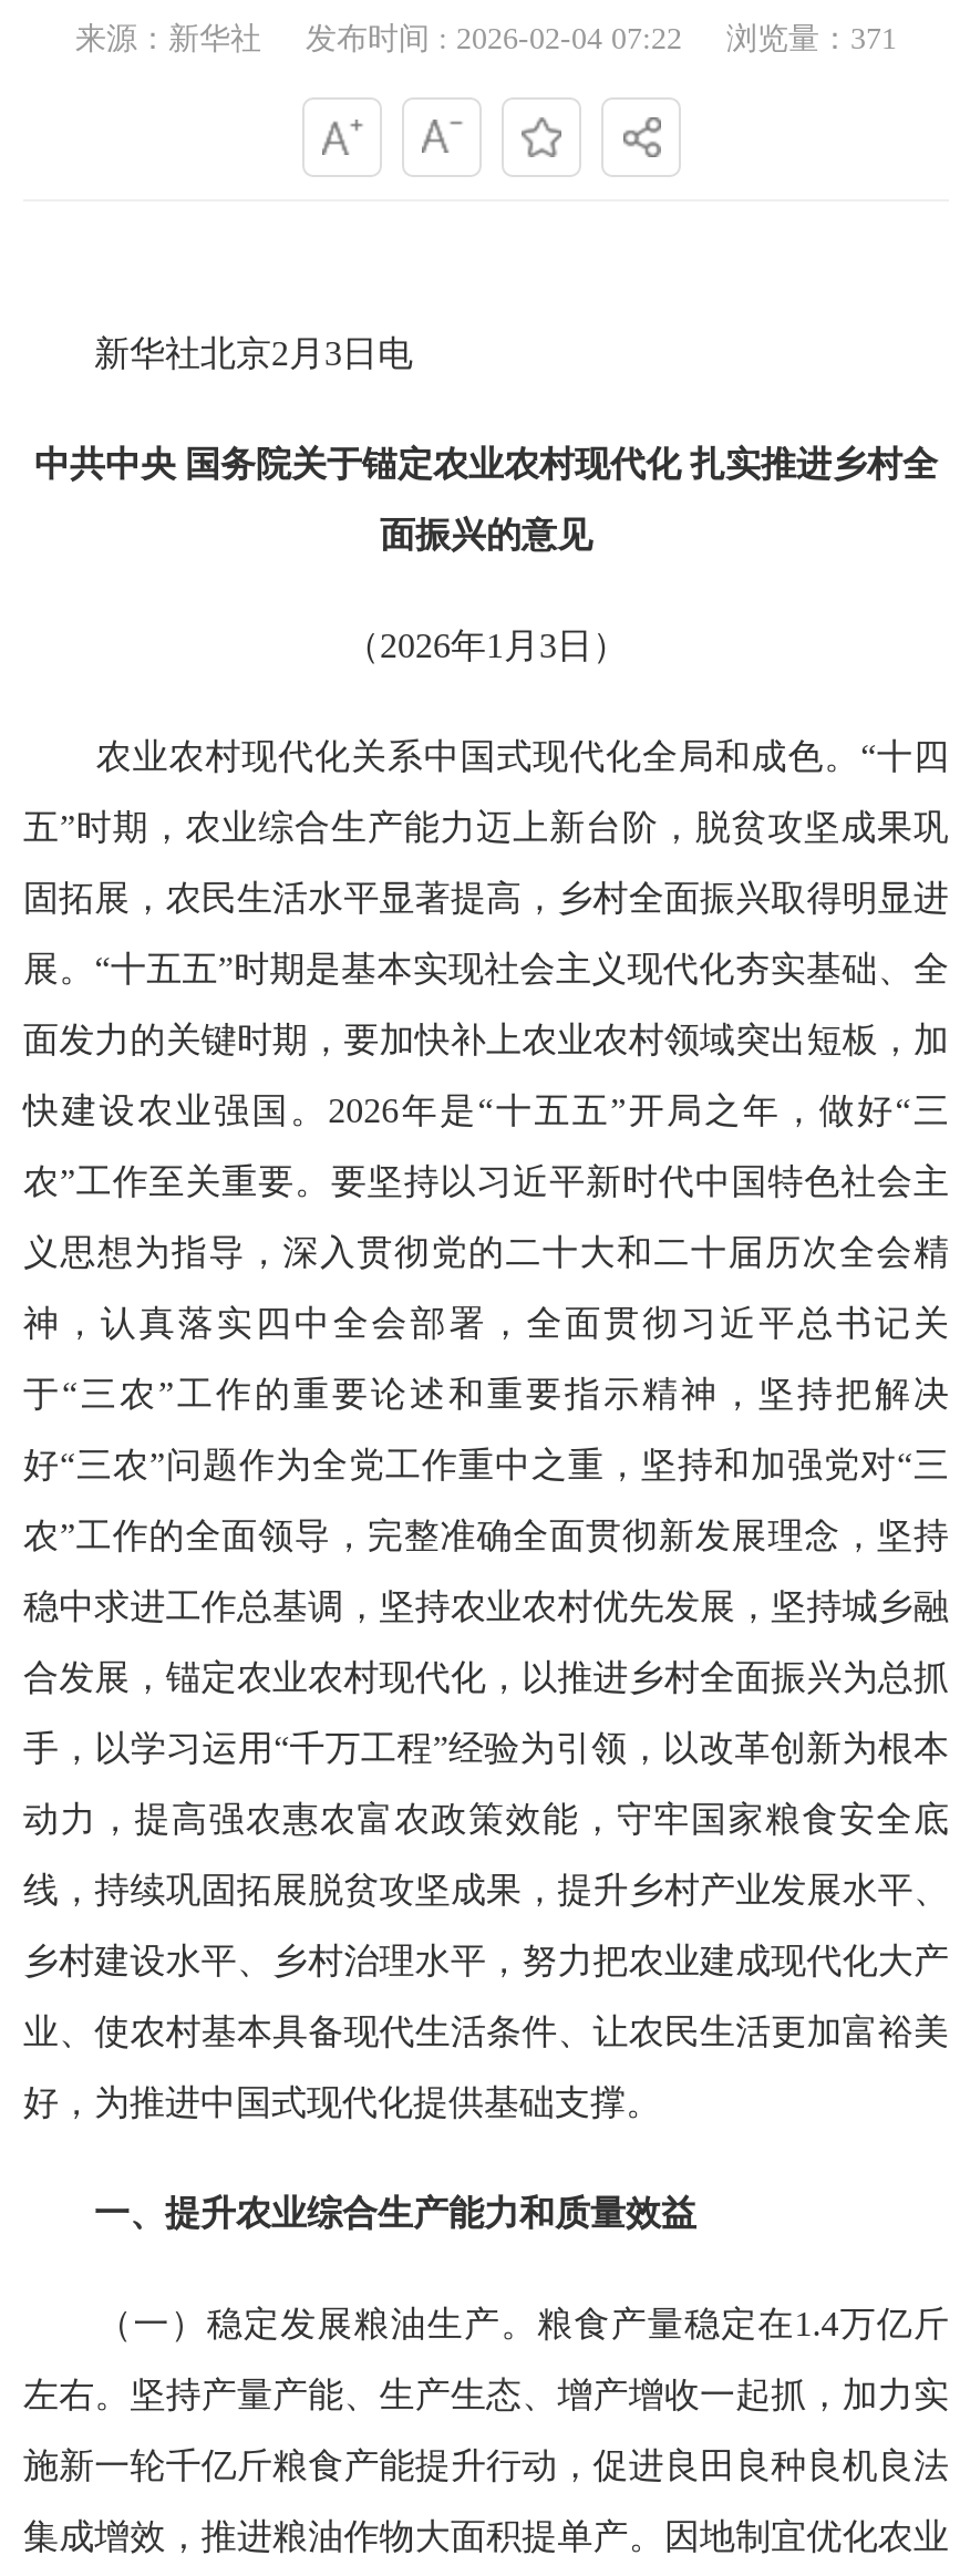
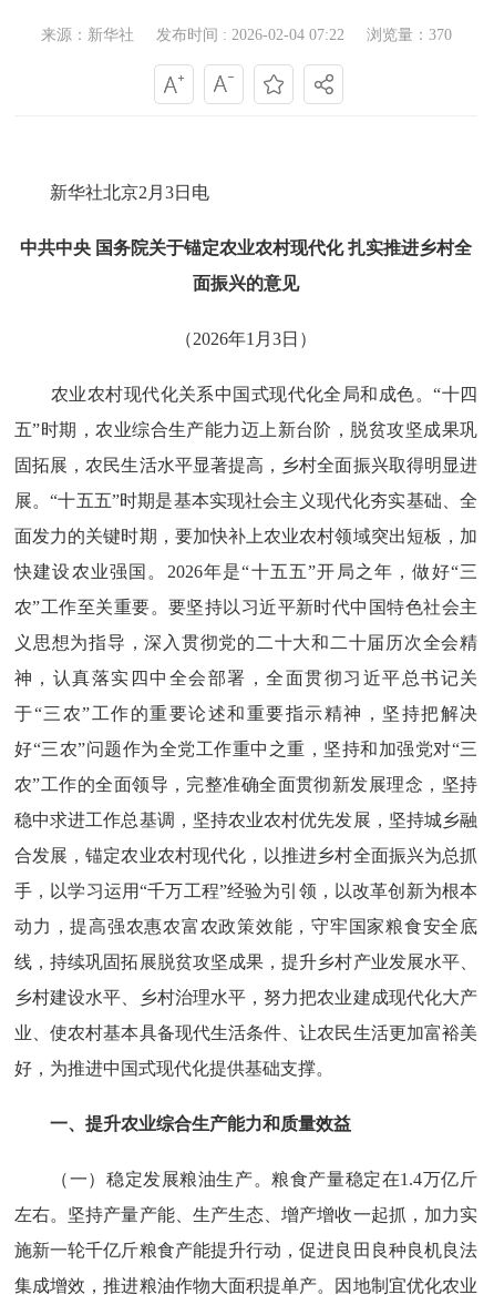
[75,22,897,55] 来源：新华社 发布时间 : 2026-02-04 07:22 浏览量：371 -> [40,27,451,43] 来源：新华社 发布时间 : 2026-02-04 07:22 浏览量：370

